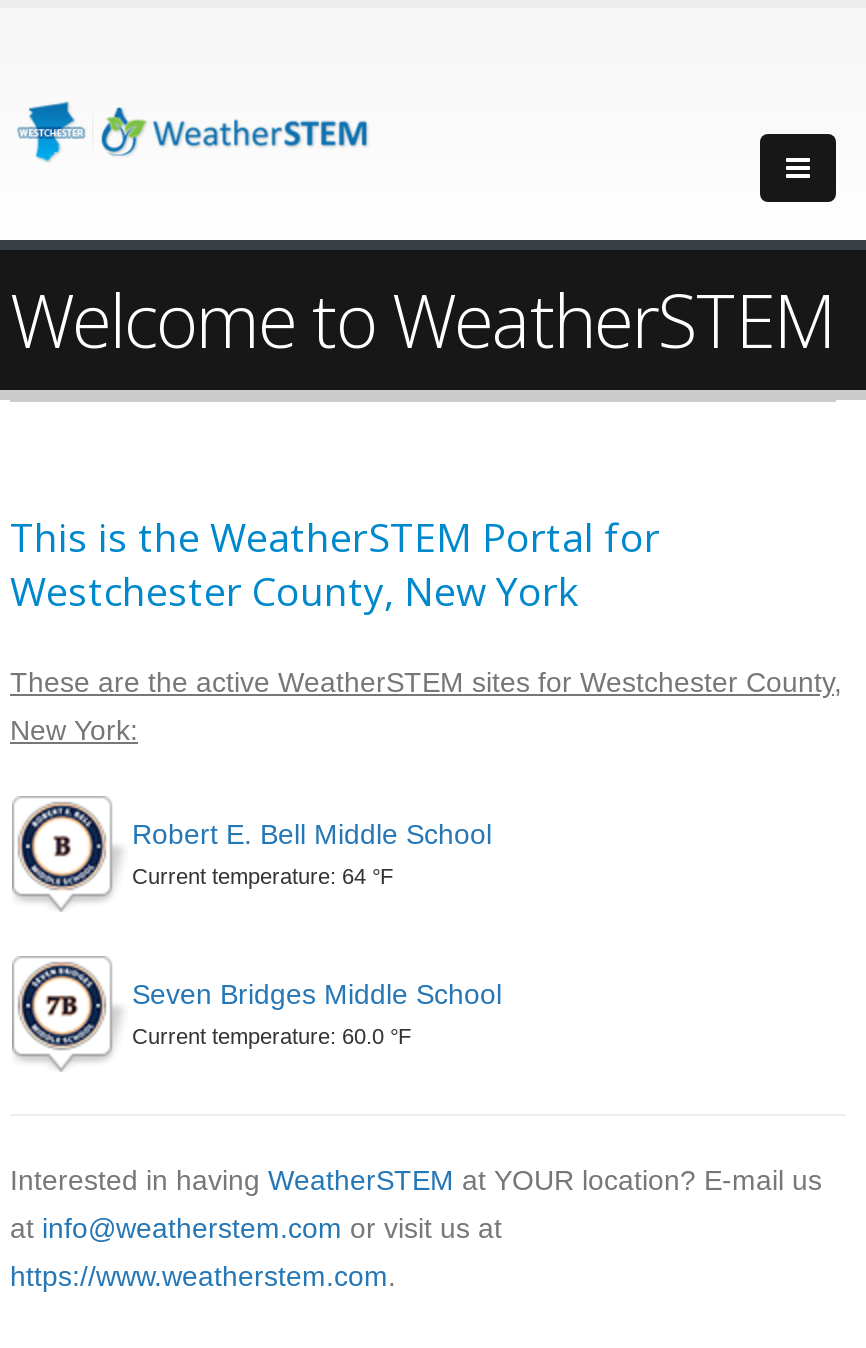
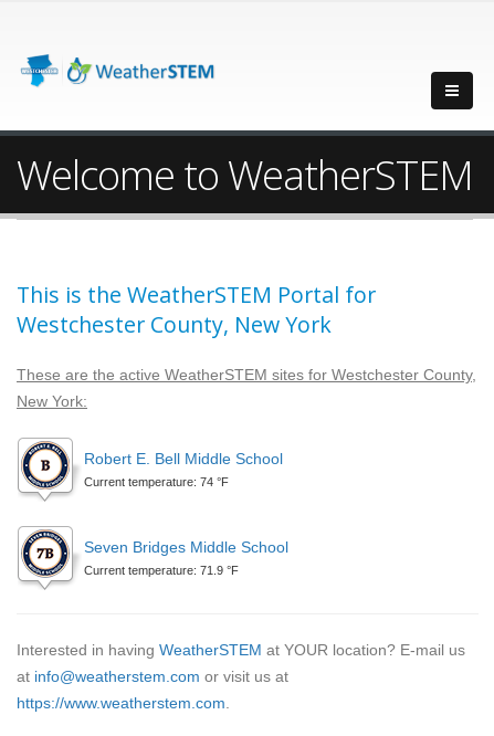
[132,864,394,888] Current temperature: 64 °F -> [84,475,229,488] Current temperature: 74 °F
[132,1024,412,1048] Current temperature: 60.0 °F -> [84,564,239,577] Current temperature: 71.9 °F

